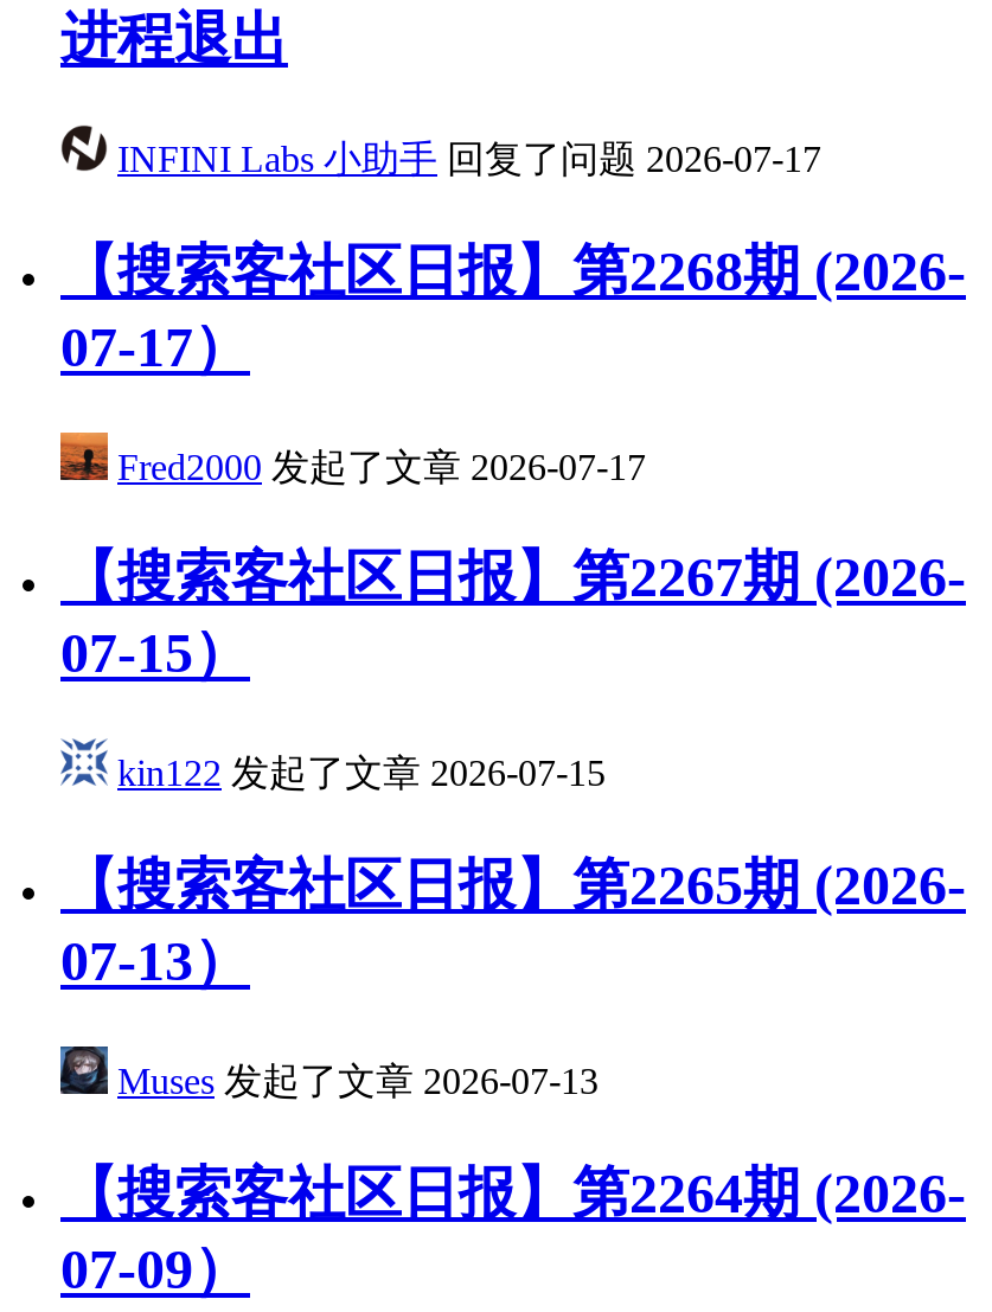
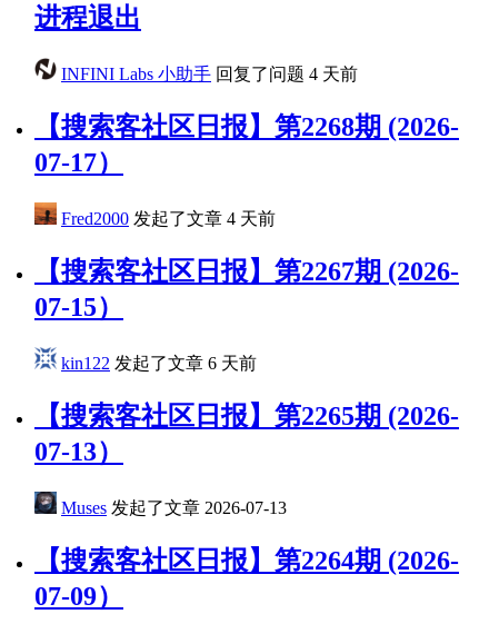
[117,138,821,178] INFINI Labs 小助手回复了问题2026-07-17 -> [61,65,358,84] INFINI Labs 小助手回复了问题4 天前
[117,446,646,486] Fred2000发起了文章2026-07-17 -> [61,209,276,228] Fred2000发起了文章4 天前
[117,754,606,794] kin122发起了文章2026-07-15 -> [61,354,257,373] kin122发起了文章6 天前

